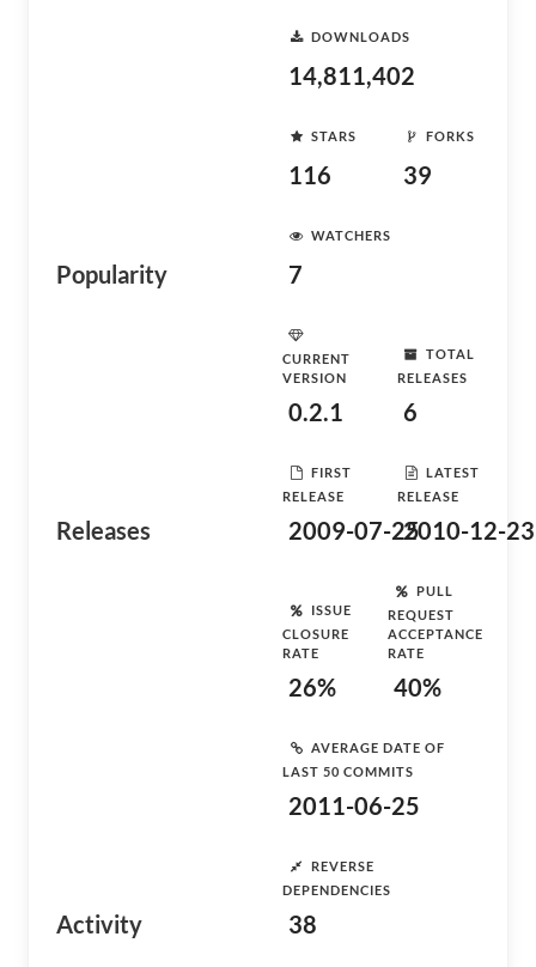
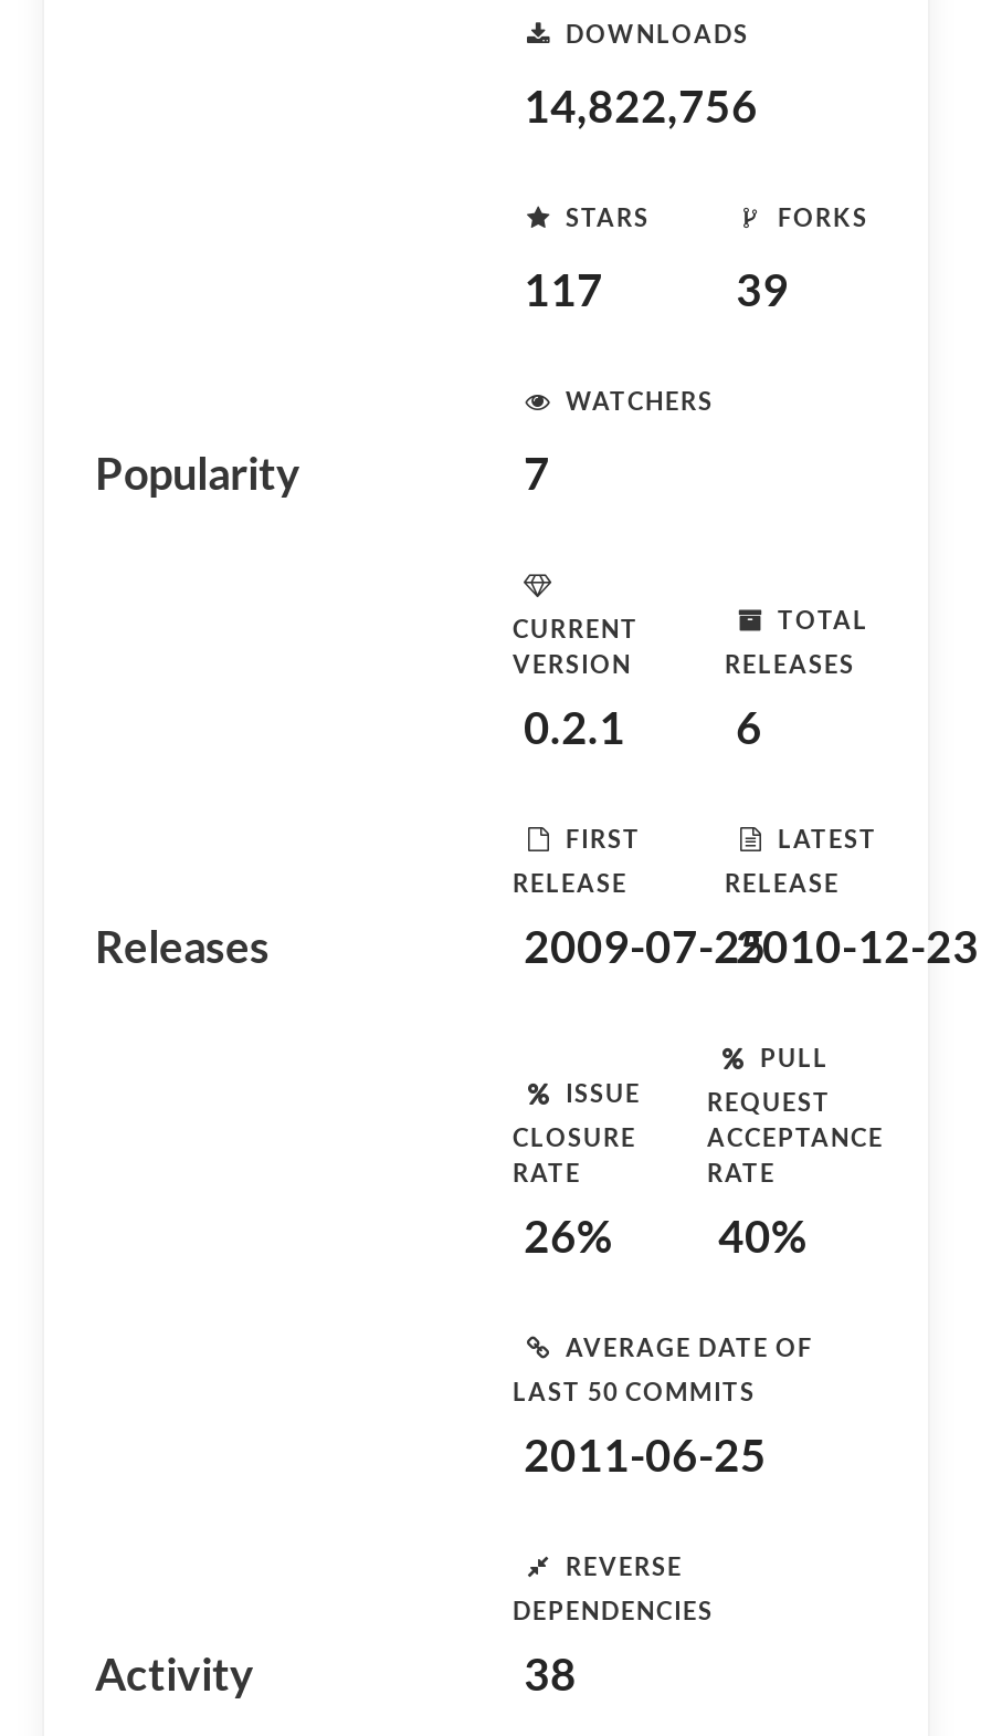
[288,61,415,90] 14,811,402 -> [524,79,758,132] 14,822,756
[288,160,331,189] 116 -> [524,262,603,315] 117

